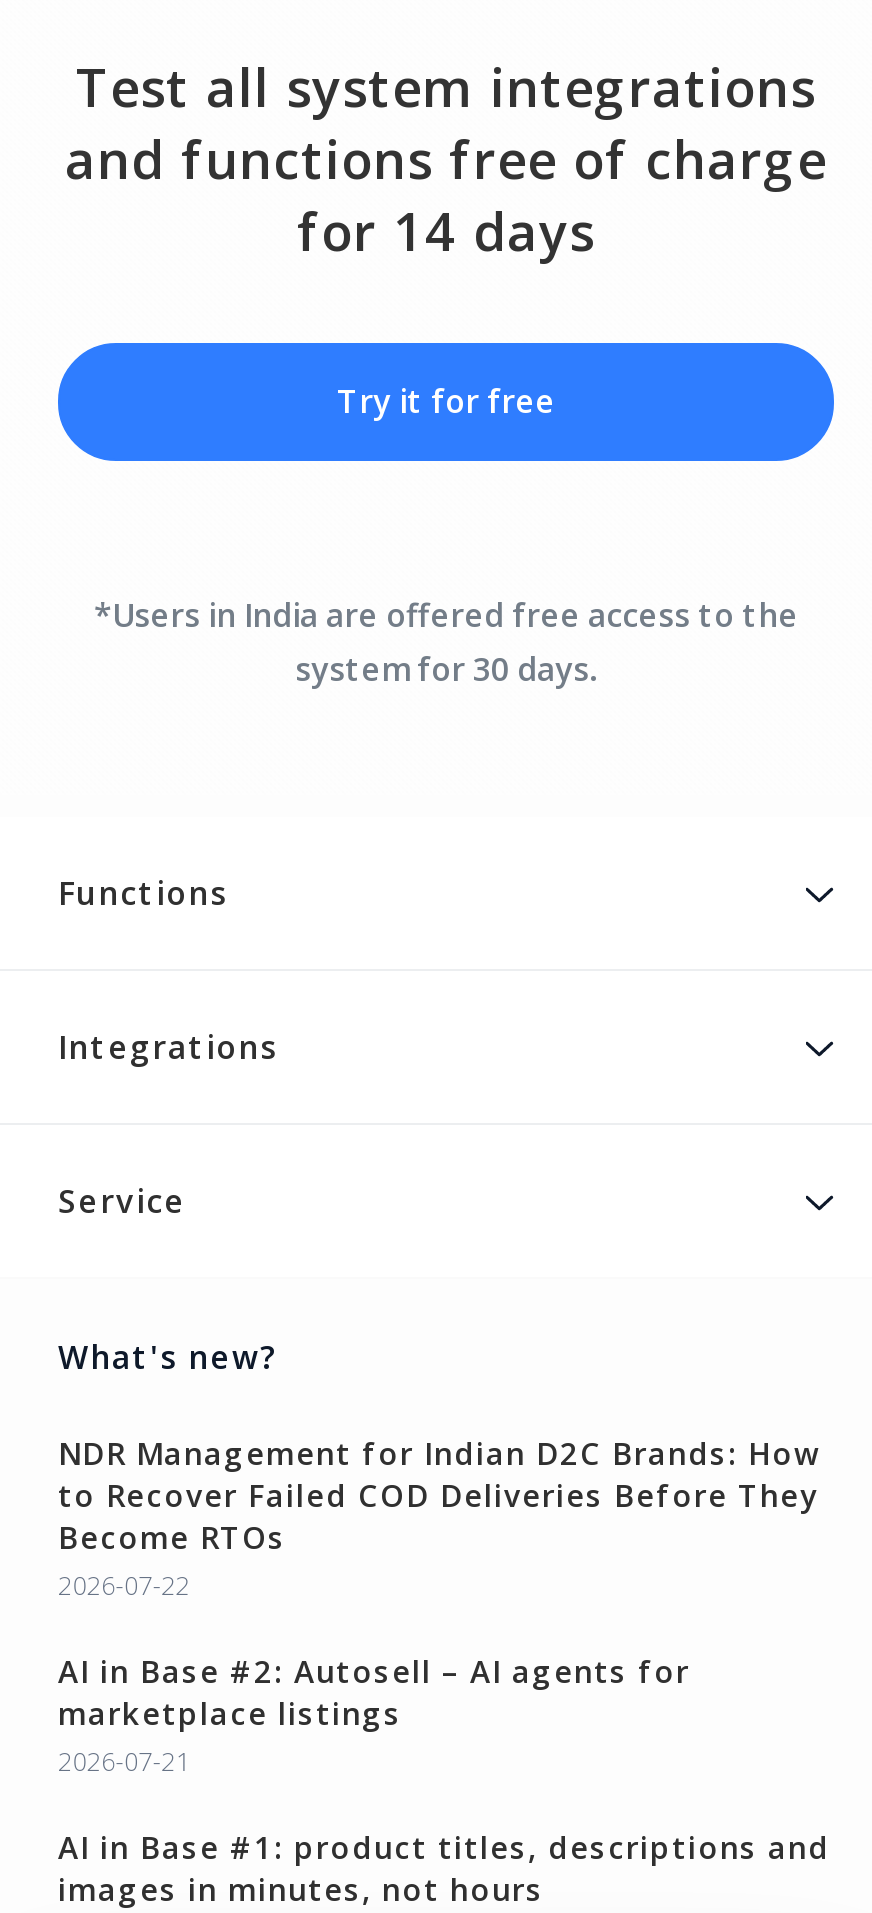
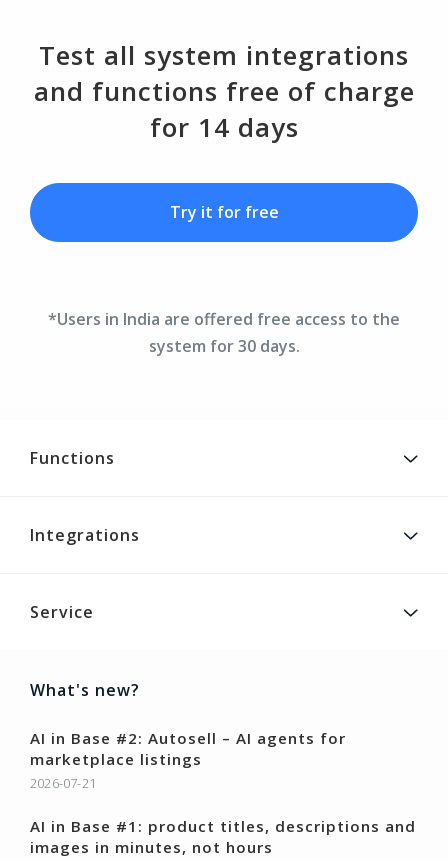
[58,1433,820,1603] NDR Management for Indian D2C Brands: How | to Recover Failed COD Deliveries Before They | Become RTOs | 2026-07-22 -> none

